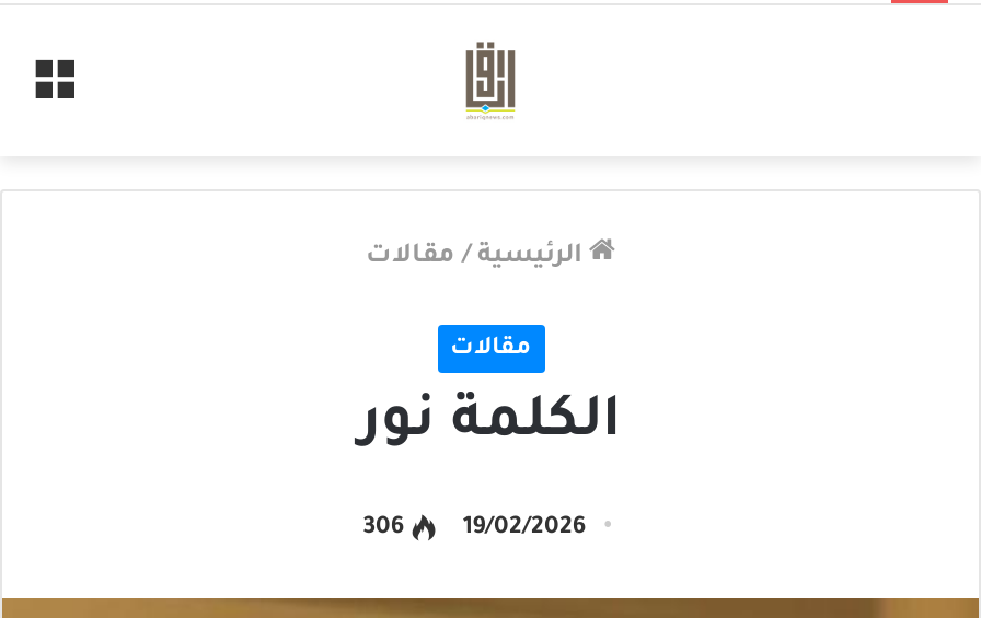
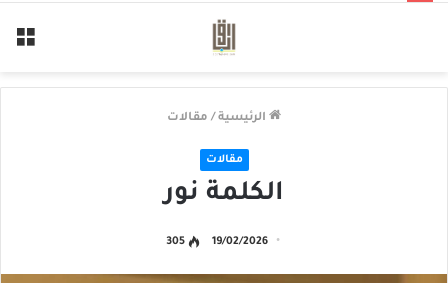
[362,516,404,542] 306 -> [165,236,184,248] 305

